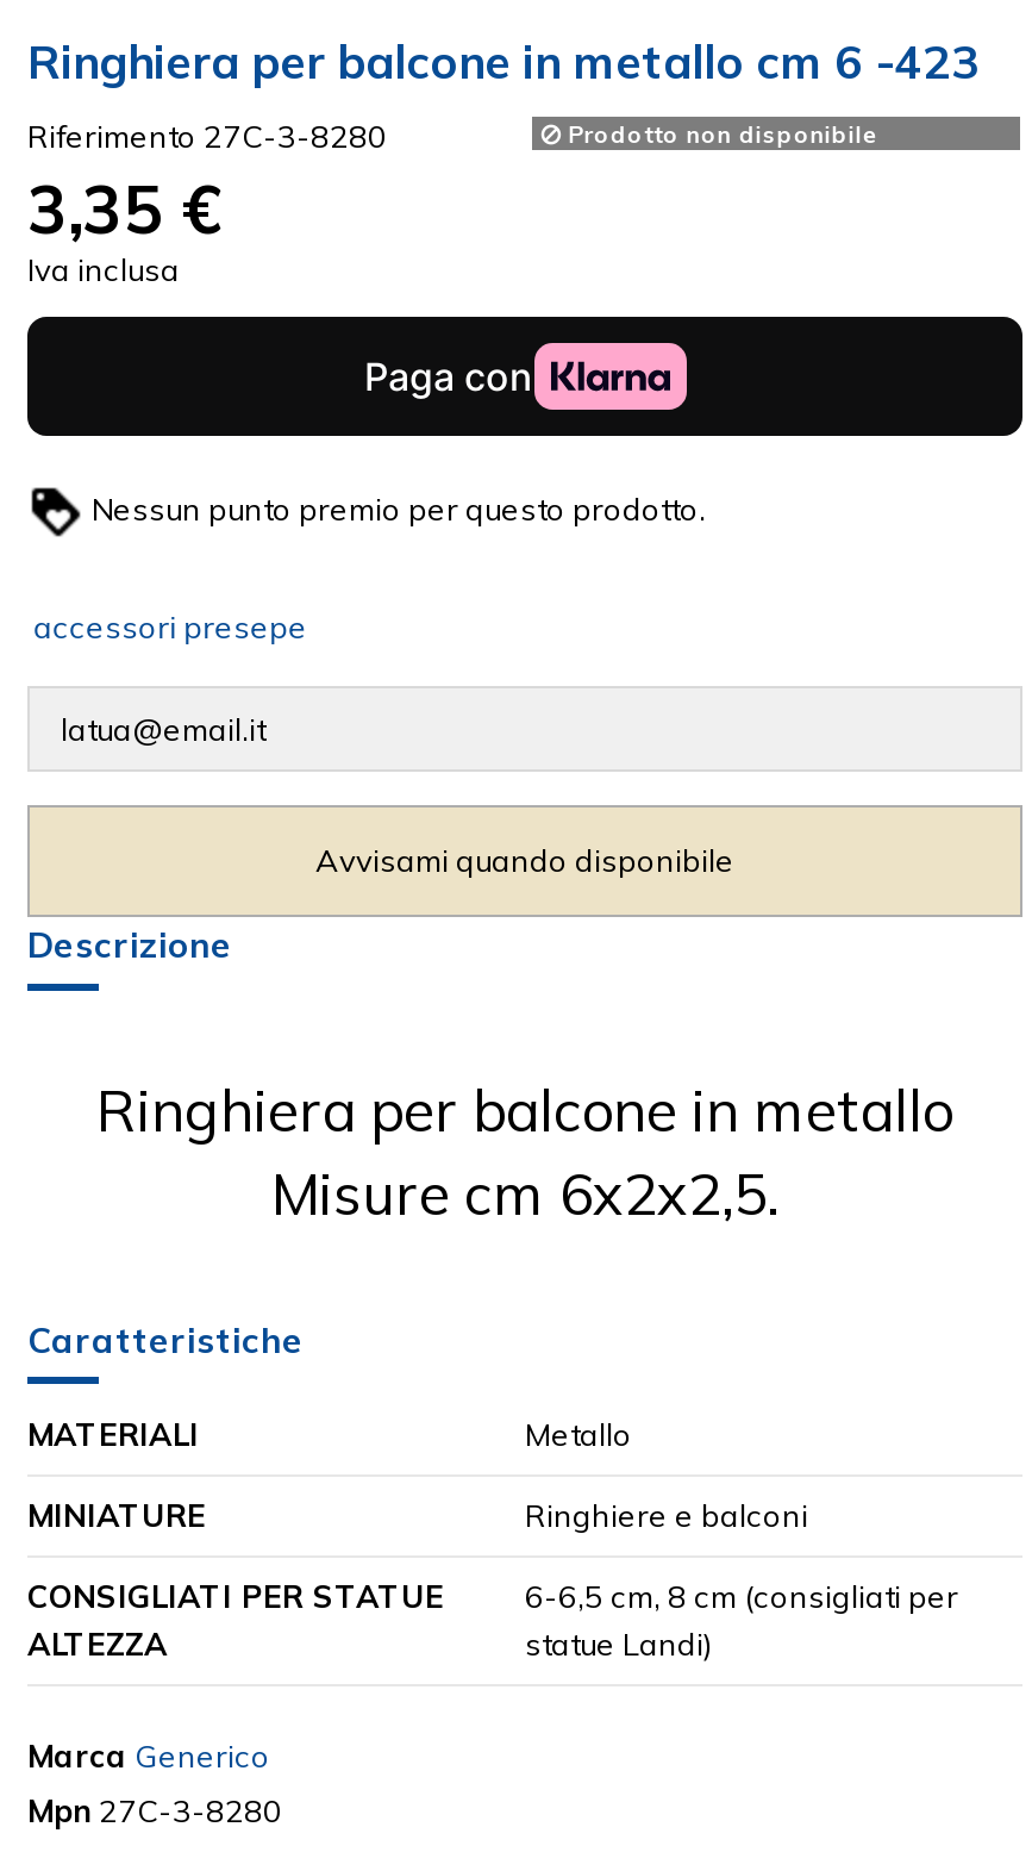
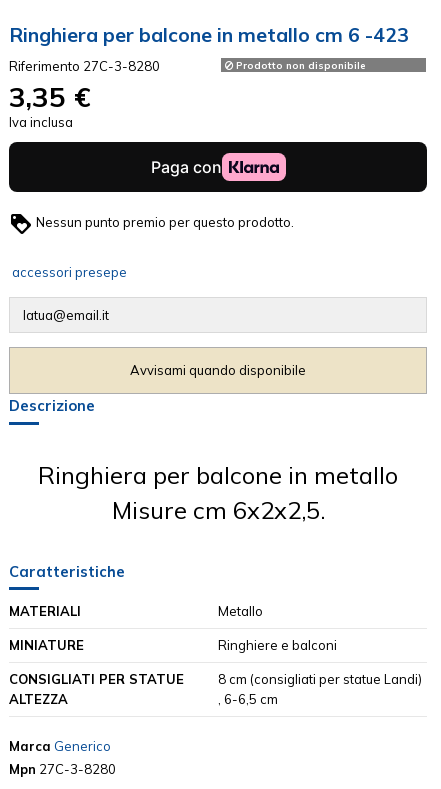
[525,1578,958,1664] 6-6,5 cm, 8 cm (consigliati per | statue Landi) -> [218,671,422,707] 8 cm (consigliati per statue Landi) | , 6-6,5 cm

